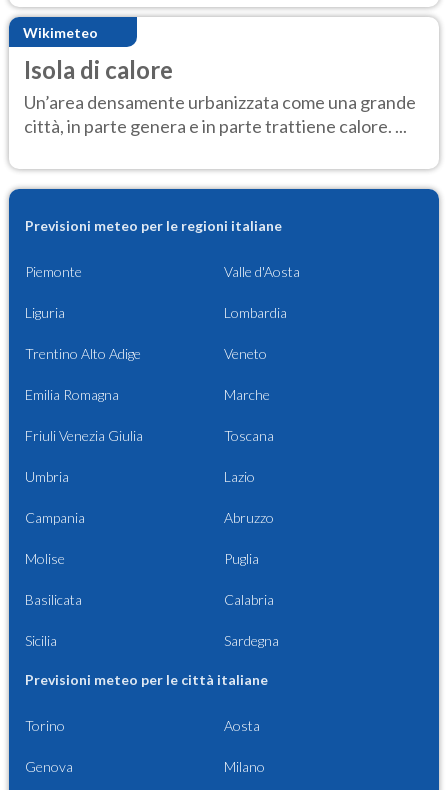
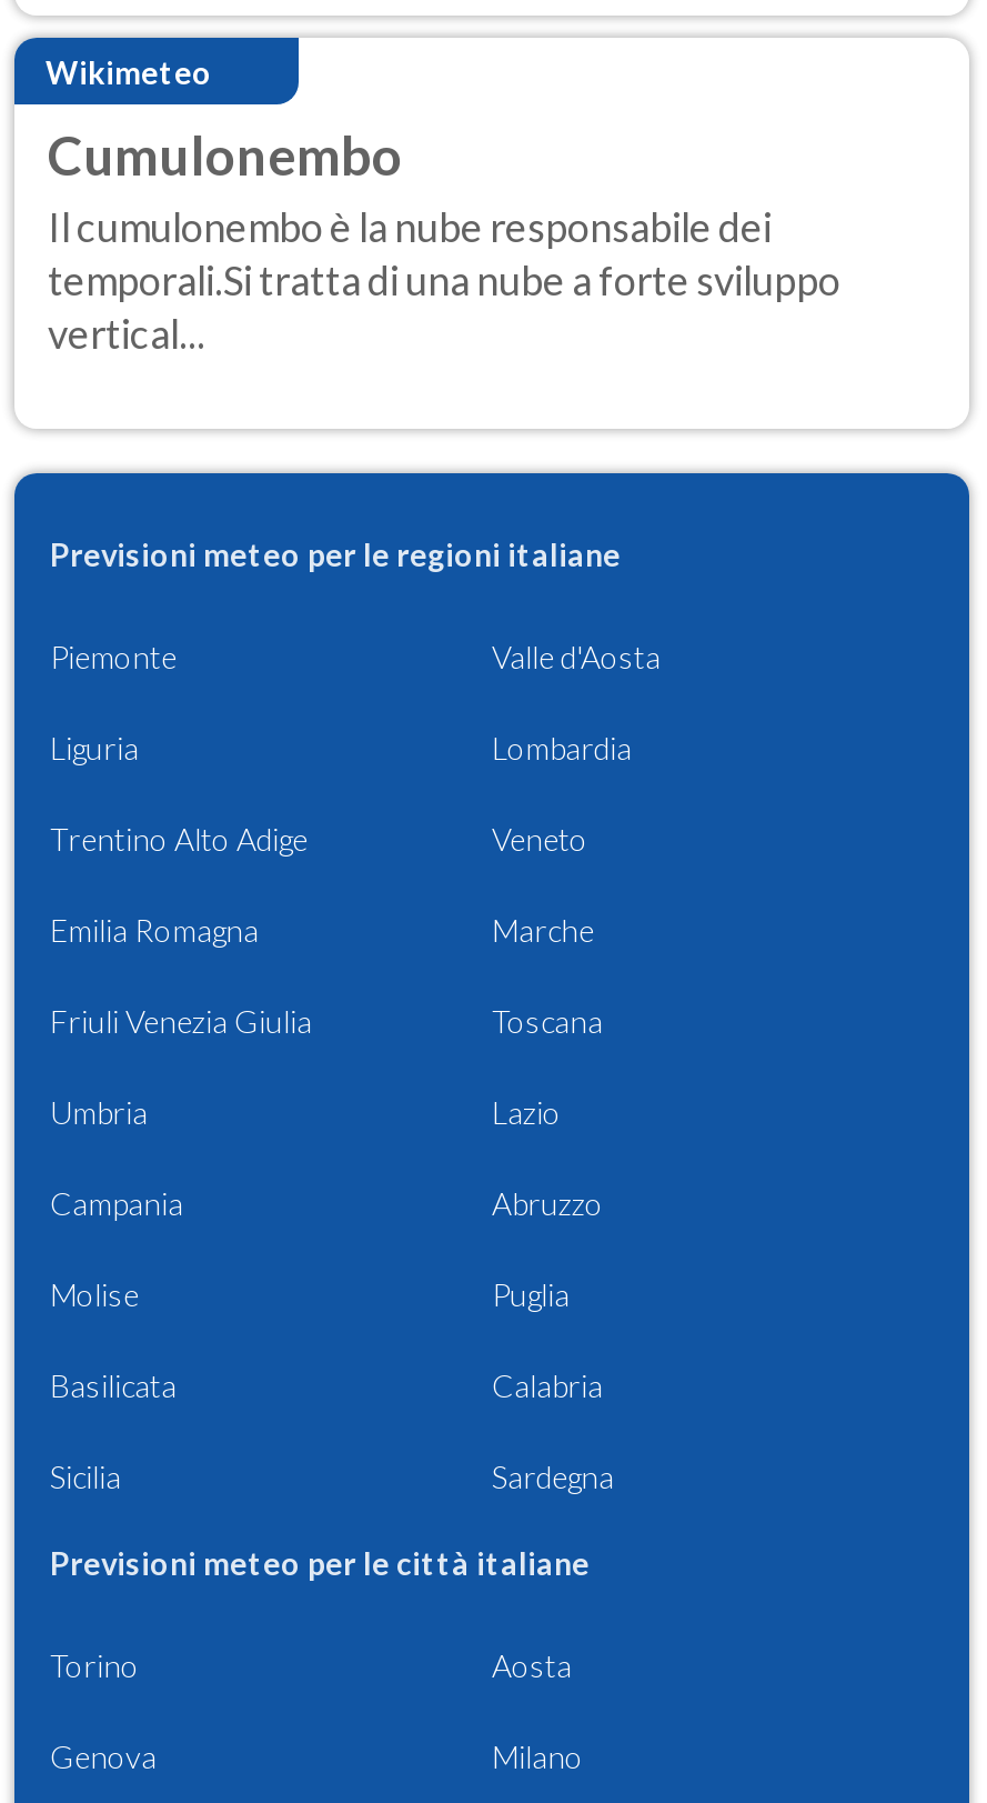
[24,55,416,137] Isola di calore | Un’area densamente urbanizzata come una grande | città, in parte genera e in parte trattiene calore. ... -> [48,123,840,358] Cumulonembo | Il cumulonembo è la nube responsabile dei | temporali.Si tratta di una nube a forte sviluppo | vertical...

